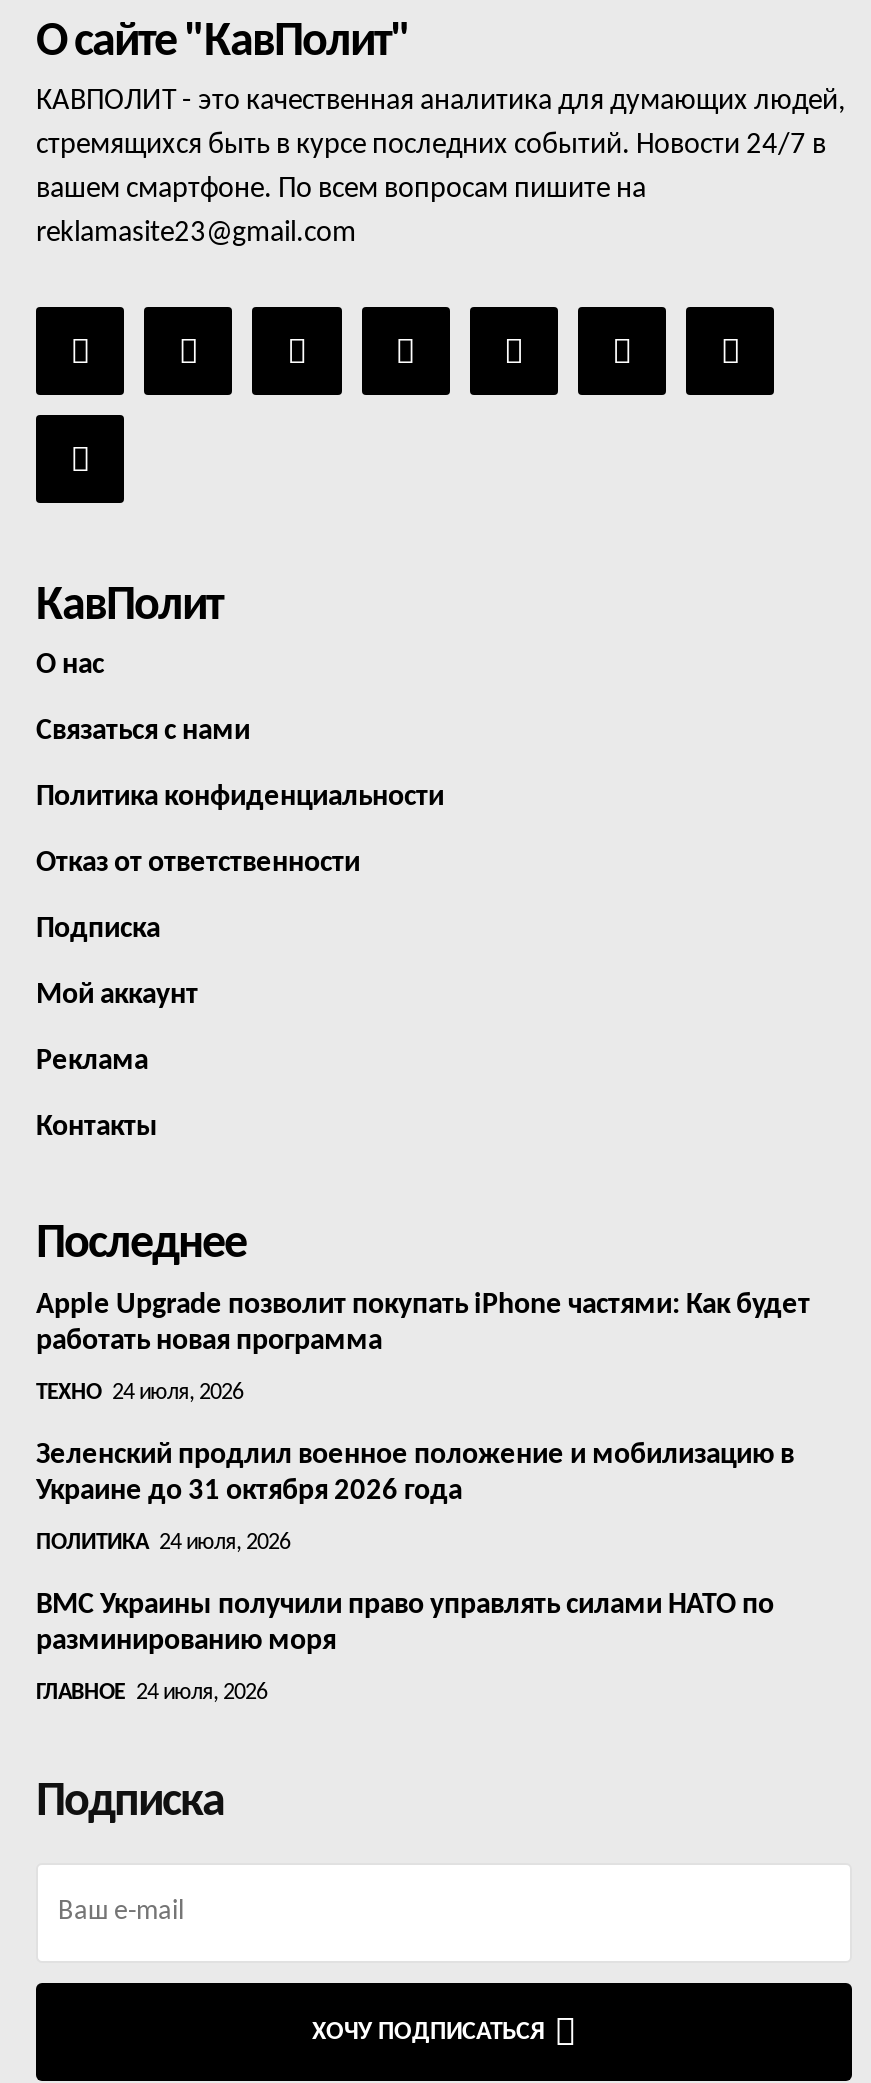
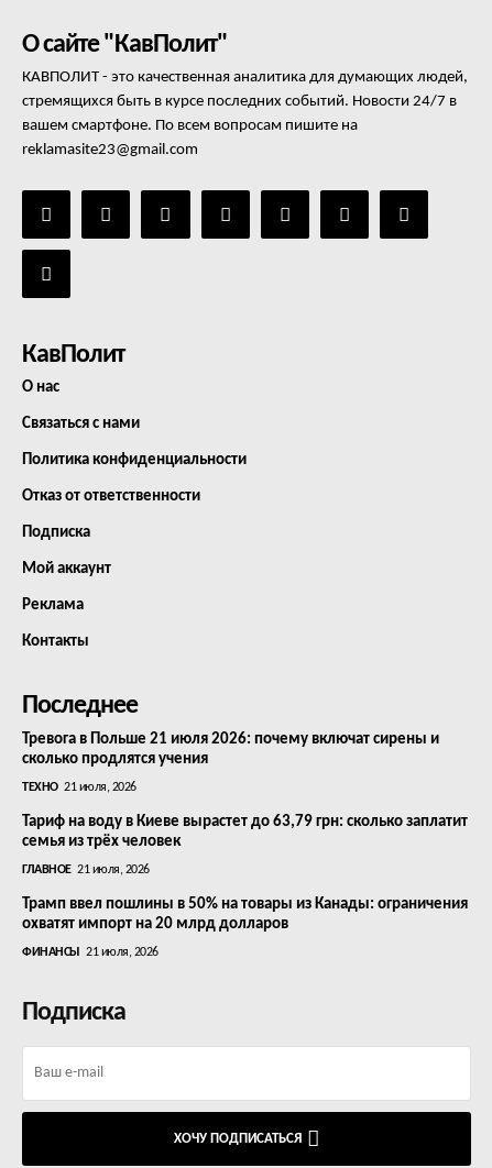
[36,1292,810,1358] Apple Upgrade позволит покупать iPhone частями: Как будет | работать новая программа -> [22,732,439,768] Тревога в Польше 21 июля 2026: почему включат сирены и | сколько продлятся учения
[36,1382,243,1406] ТЕХНО 24 июля, 2026 -> [22,781,136,795] ТЕХНО 21 июля, 2026
[36,1442,794,1508] Зеленский продлил военное положение и мобилизацию в | Украине до 31 октября 2026 года -> [22,814,468,851] Тариф на воду в Киеве вырастет до 63,79 грн: сколько заплатит | семья из трёх человек
[36,1532,290,1556] ПОЛИТИКА 24 июля, 2026 -> [22,864,149,877] ГЛАВНОЕ 21 июля, 2026
[36,1592,774,1658] ВМС Украины получили право управлять силами НАТО по | разминированию моря -> [22,897,468,933] Трамп ввел пошлины в 50% на товары из Канады: ограничения | охватят импорт на 20 млрд долларов
[36,1682,267,1706] ГЛАВНОЕ 24 июля, 2026 -> [22,946,158,959] ФИНАНСЫ 21 июля, 2026

